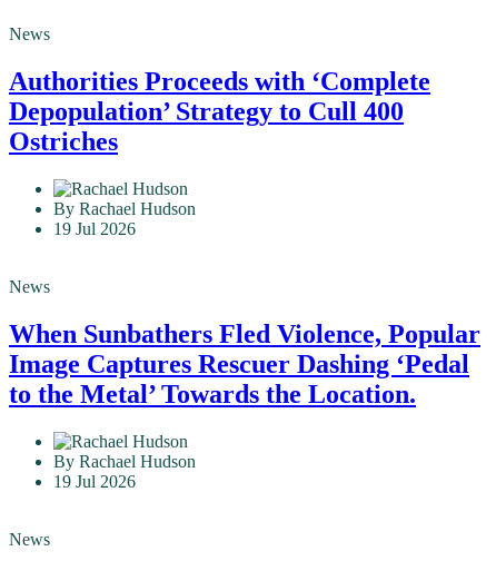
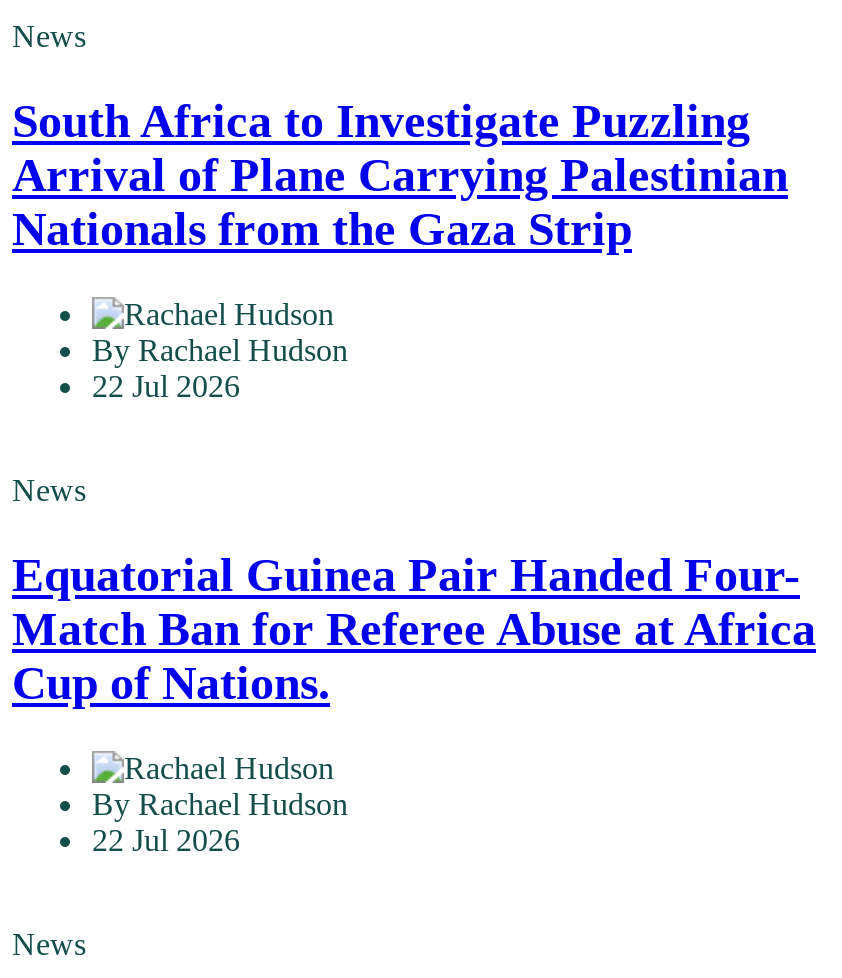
[9,67,430,156] Authorities Proceeds with ‘Complete | Depopulation’ Strategy to Cull 400 | Ostriches -> [12,95,788,255] South Africa to Investigate Puzzling | Arrival of Plane Carrying Palestinian | Nationals from the Gaza Strip
[53,219,136,238] 19 Jul 2026 -> [92,369,240,403] 22 Jul 2026
[9,319,480,408] When Sunbathers Fled Violence, Popular | Image Captures Rescuer Dashing ‘Pedal | to the Metal’ Towards the Location. -> [12,549,816,709] Equatorial Guinea Pair Handed Four- | Match Ban for Referee Abuse at Africa | Cup of Nations.
[53,472,136,491] 19 Jul 2026 -> [92,823,240,857] 22 Jul 2026

